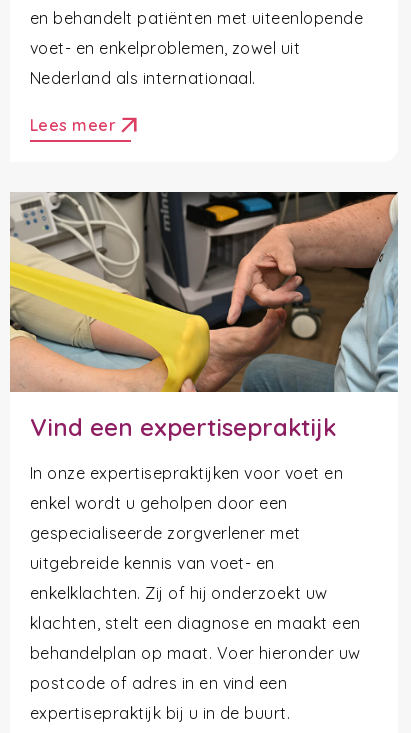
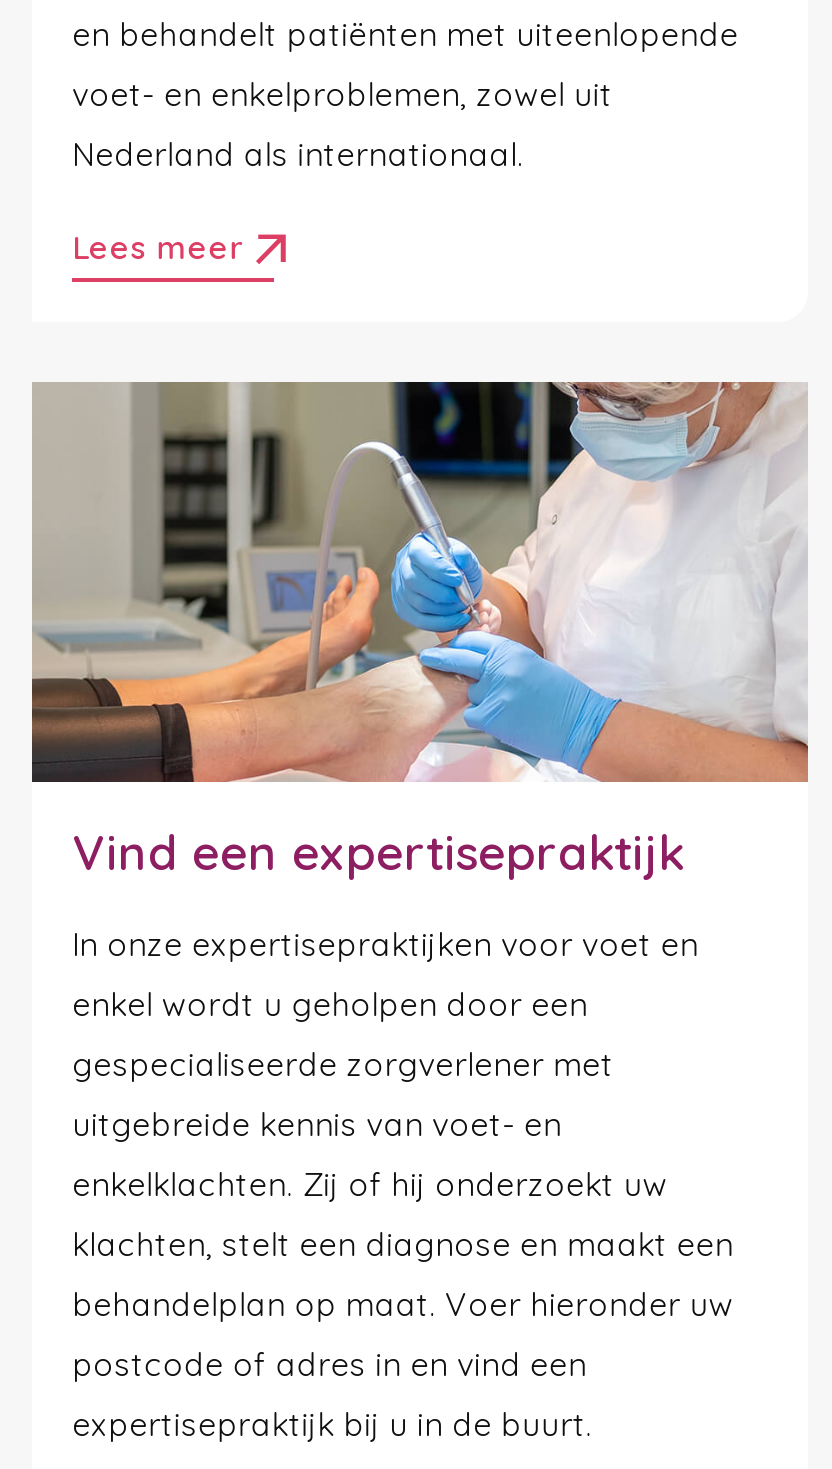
[9,191,398,393] [image] -> [30,380,810,784] [image]

